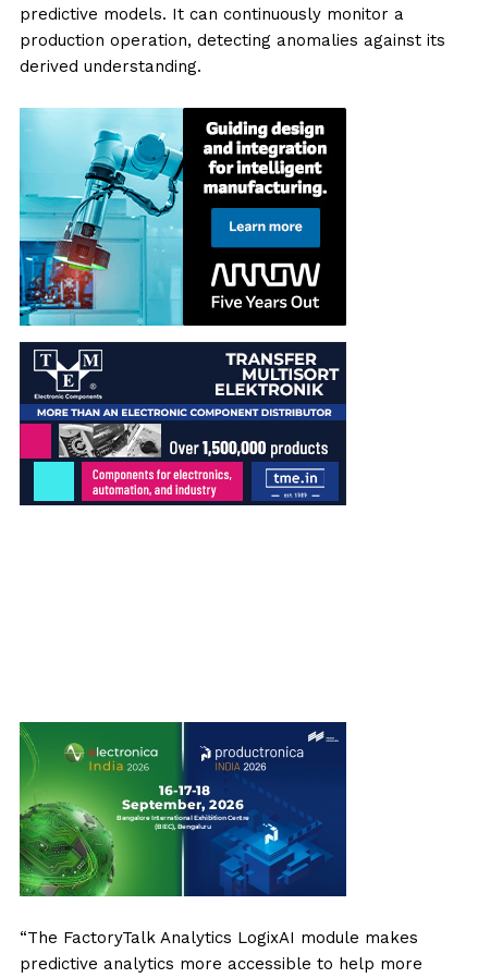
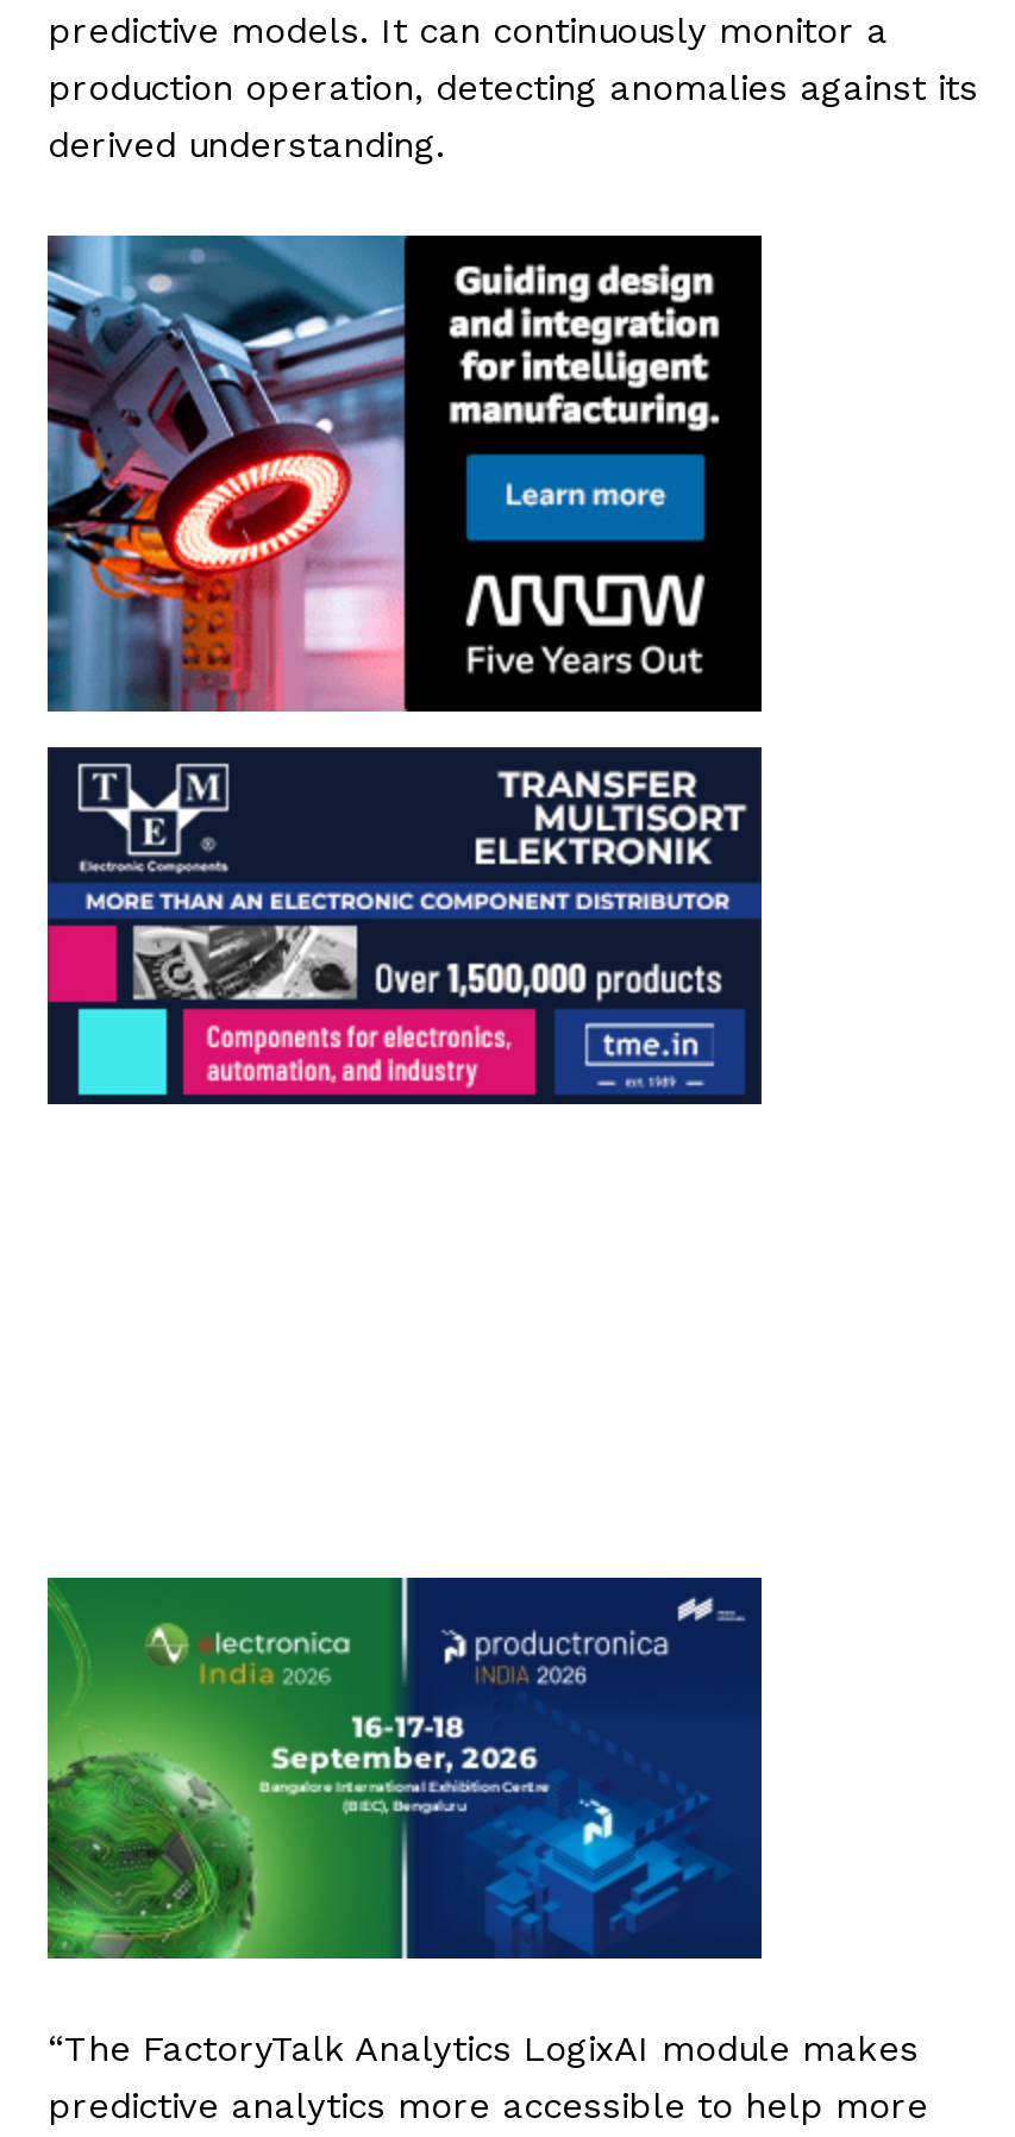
[19,108,184,327] [image] -> [45,233,407,714] [image]

